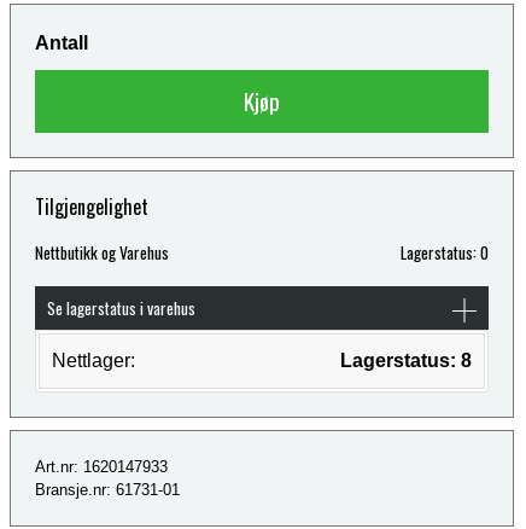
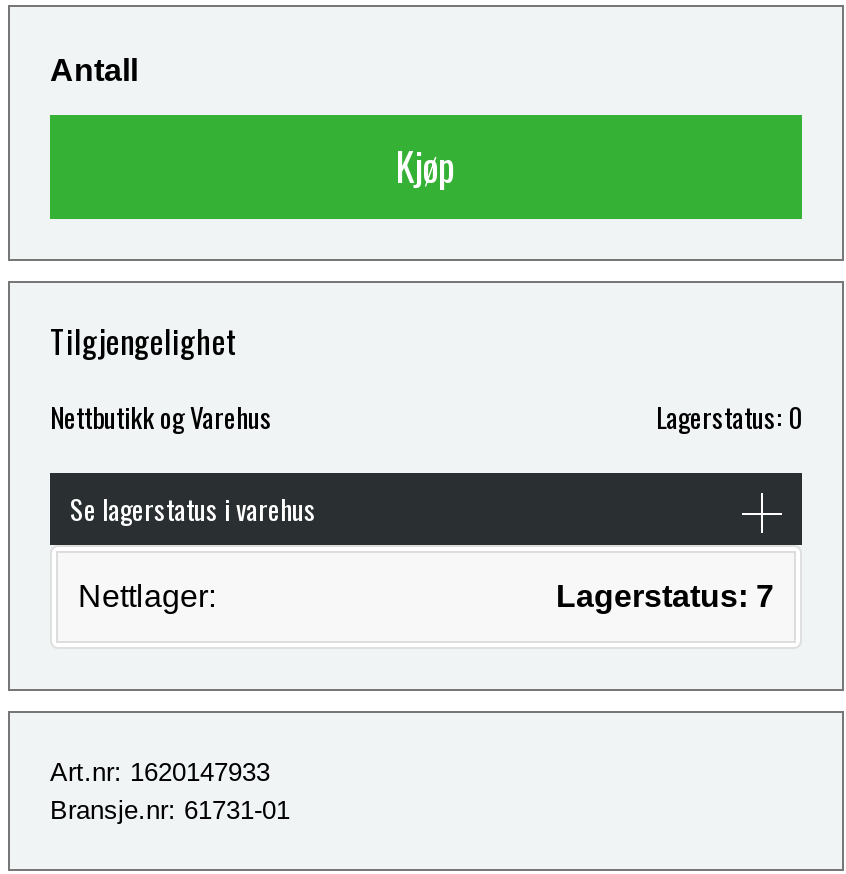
[340,350,472,371] Lagerstatus: 8 -> [556,579,774,613] Lagerstatus: 7

